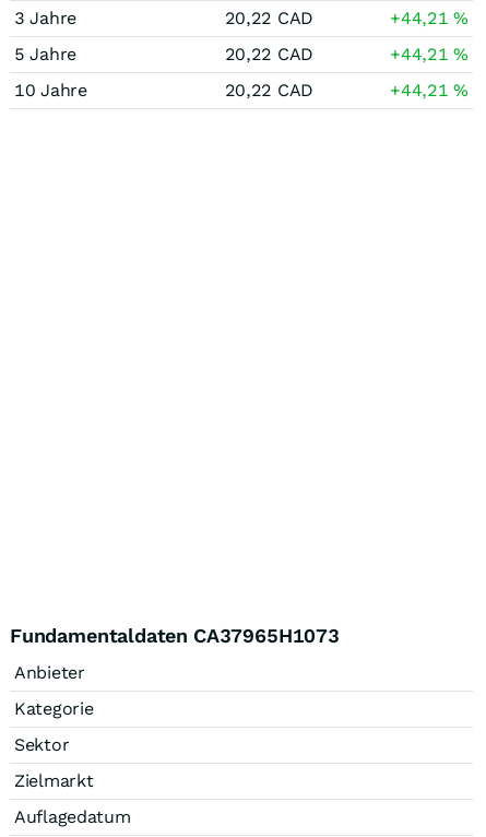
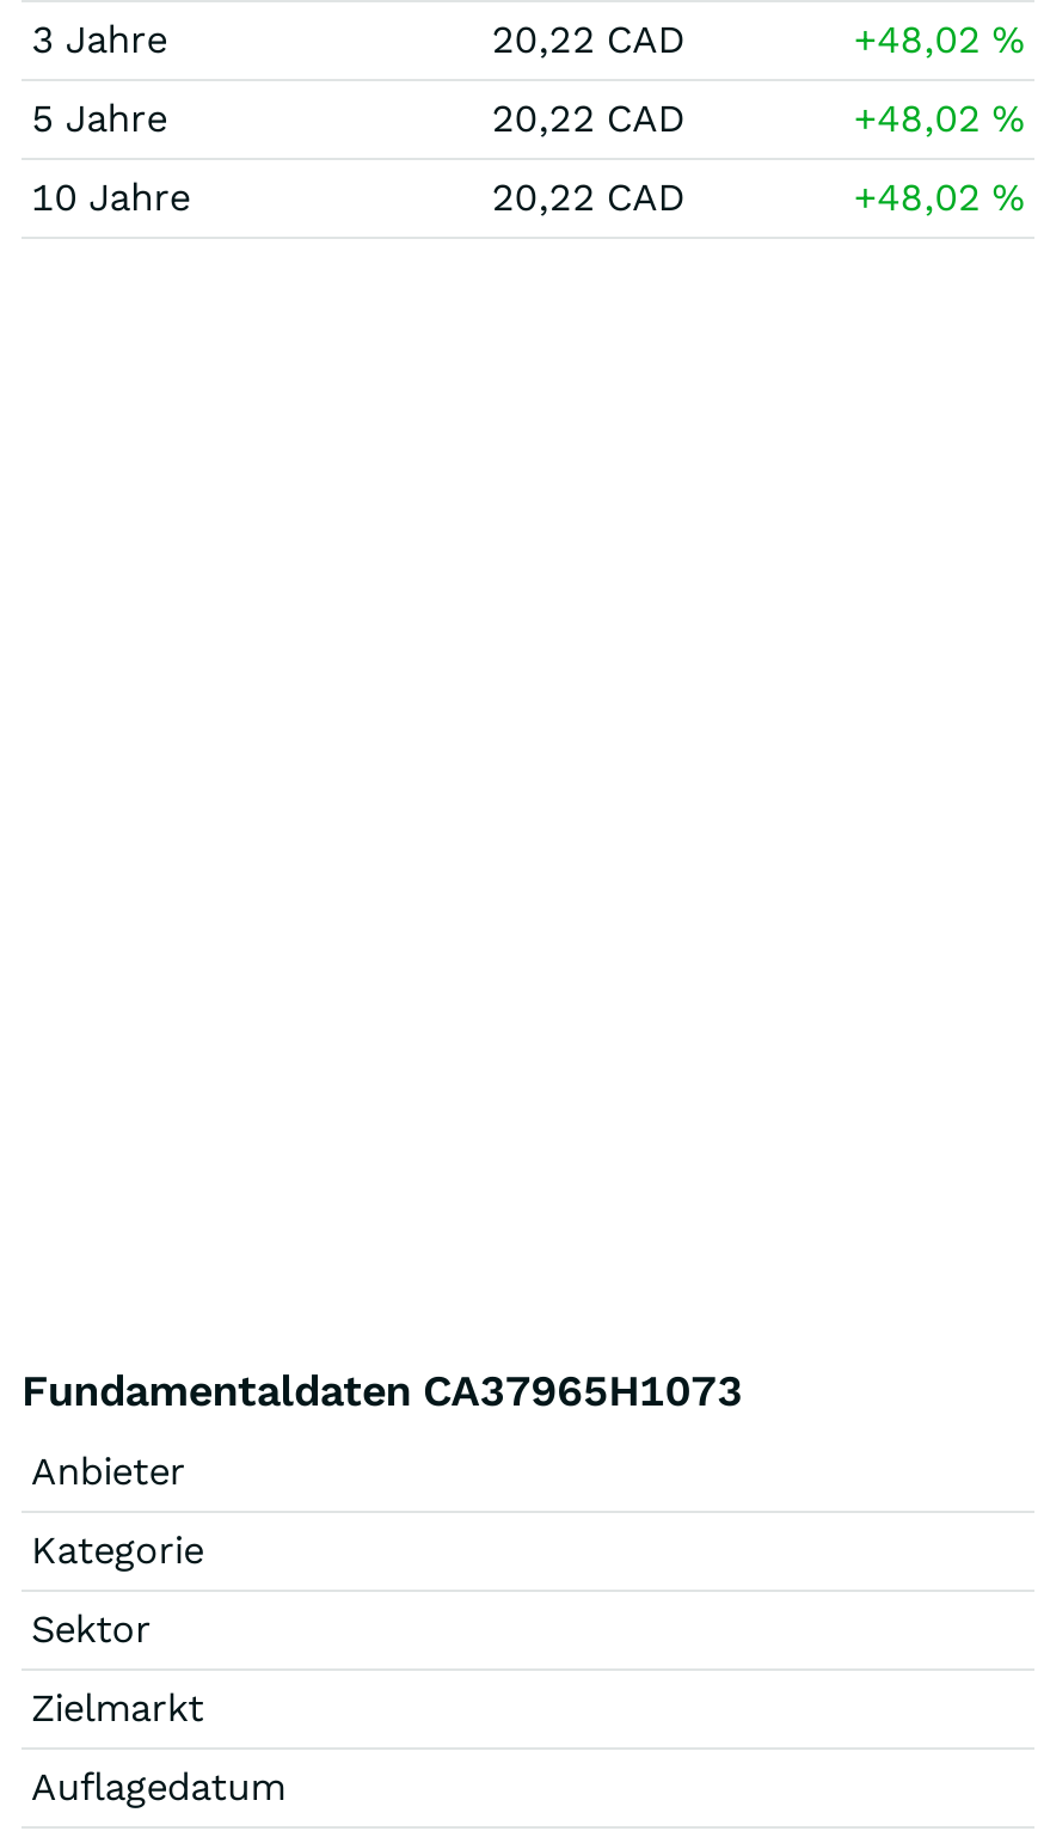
[390,8,469,28] +44,21% -> [854,17,1025,62] +48,02%
[390,44,469,64] +44,21% -> [854,96,1025,141] +48,02%
[390,80,469,101] +44,21% -> [854,174,1025,220] +48,02%

